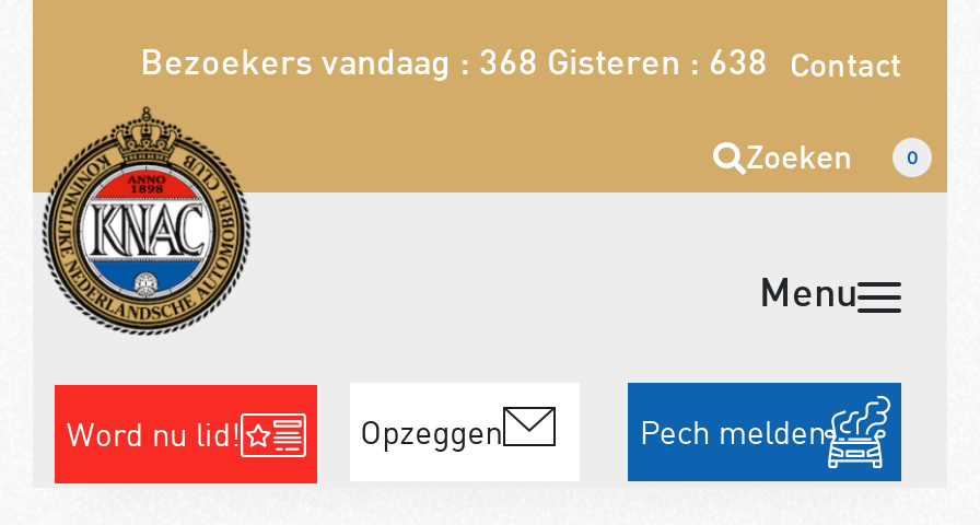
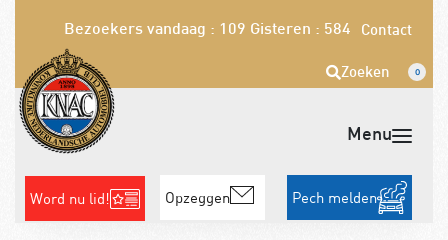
[140,50,768,83] Bezoekers vandaag : 368 Gisteren : 638 -> [64,23,351,38] Bezoekers vandaag : 109 Gisteren : 584

